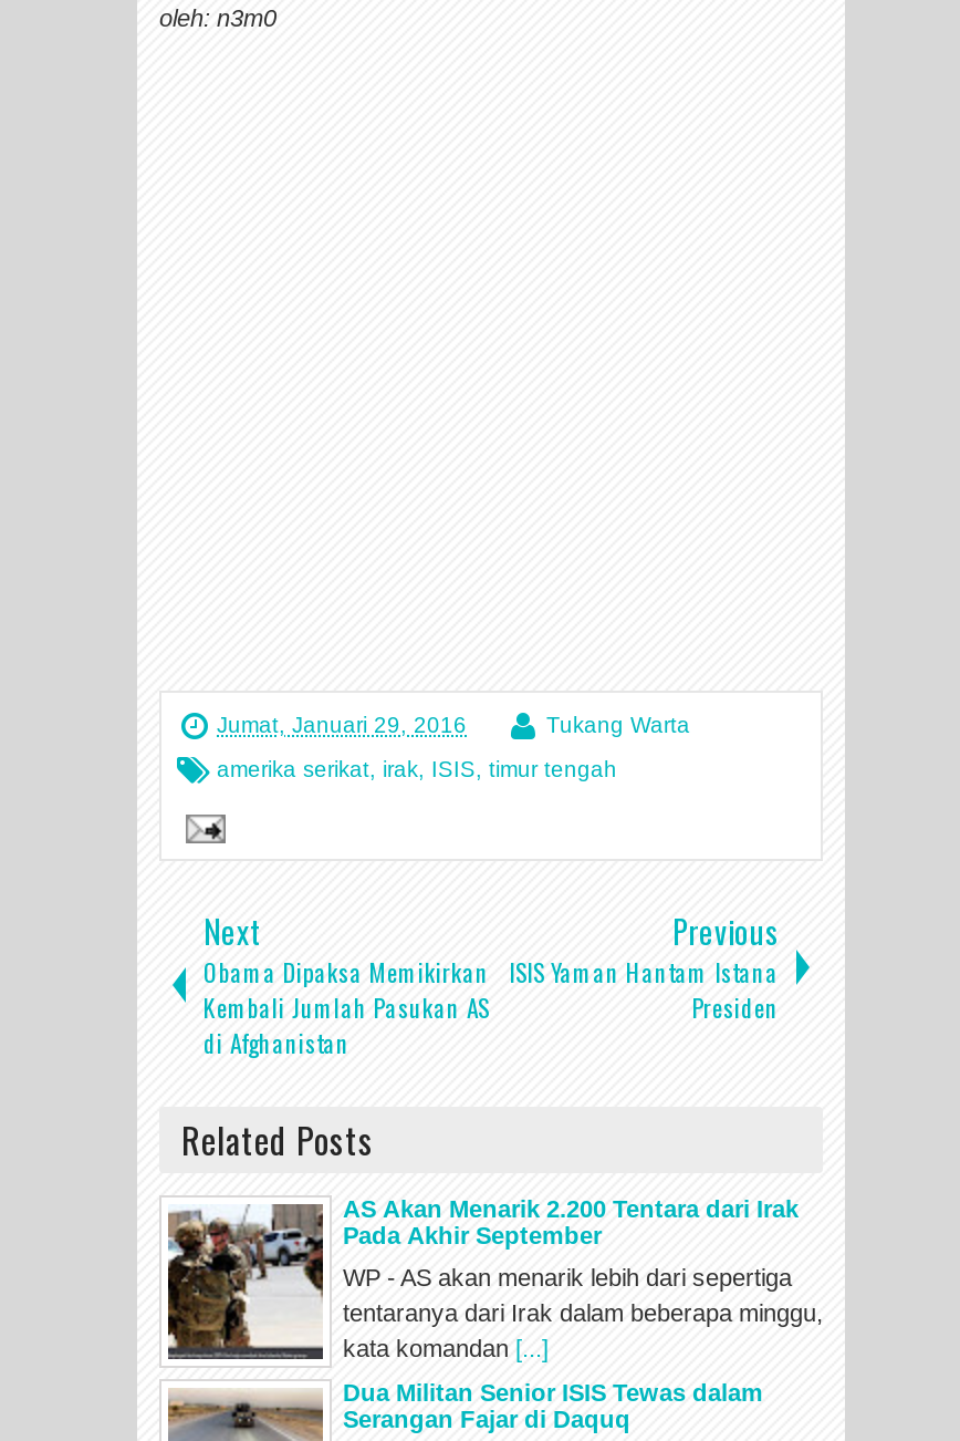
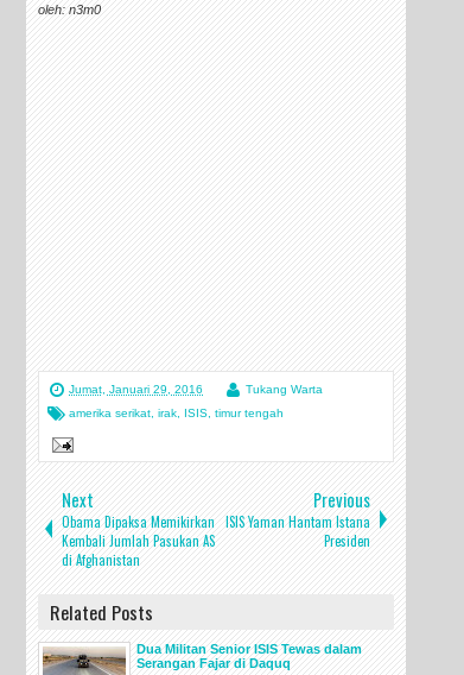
[166,1196,823,1362] [image] | AS Akan Menarik 2.200 Tentara dari Irak | Pada Akhir September | WP - AS akan menarik lebih dari sepertiga | tentaranya dari Irak dalam beberapa minggu, | kata komandan [...] -> none

